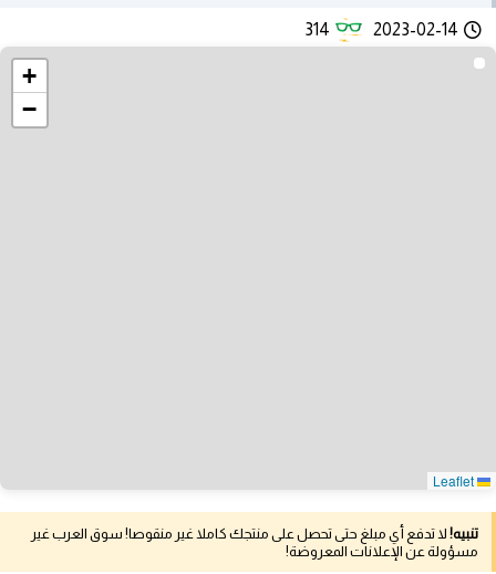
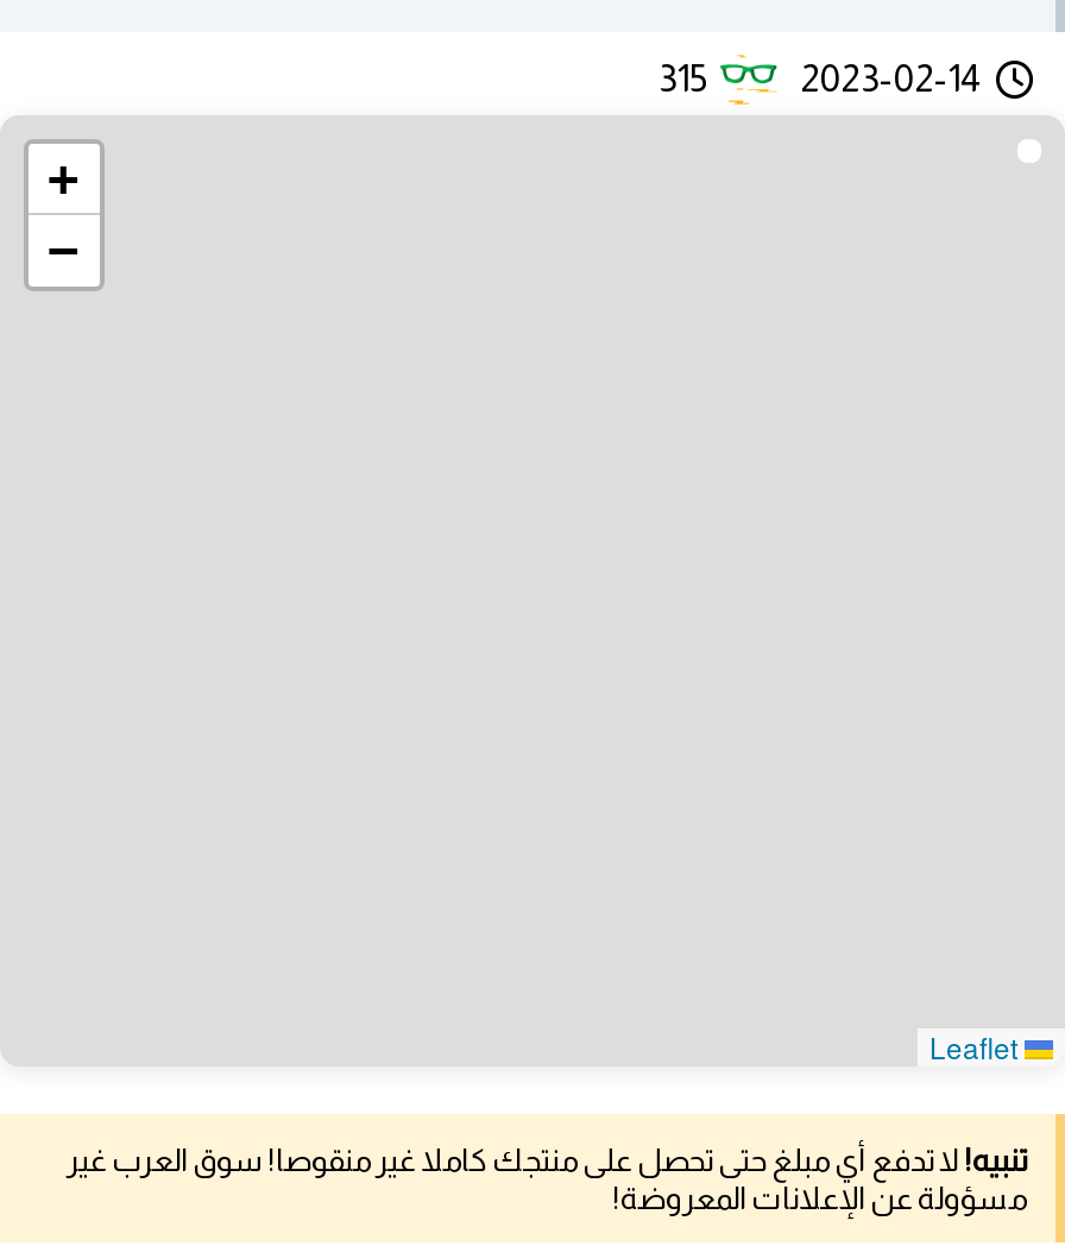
[304,20,330,39] 314 -> [658,59,708,100] 315

